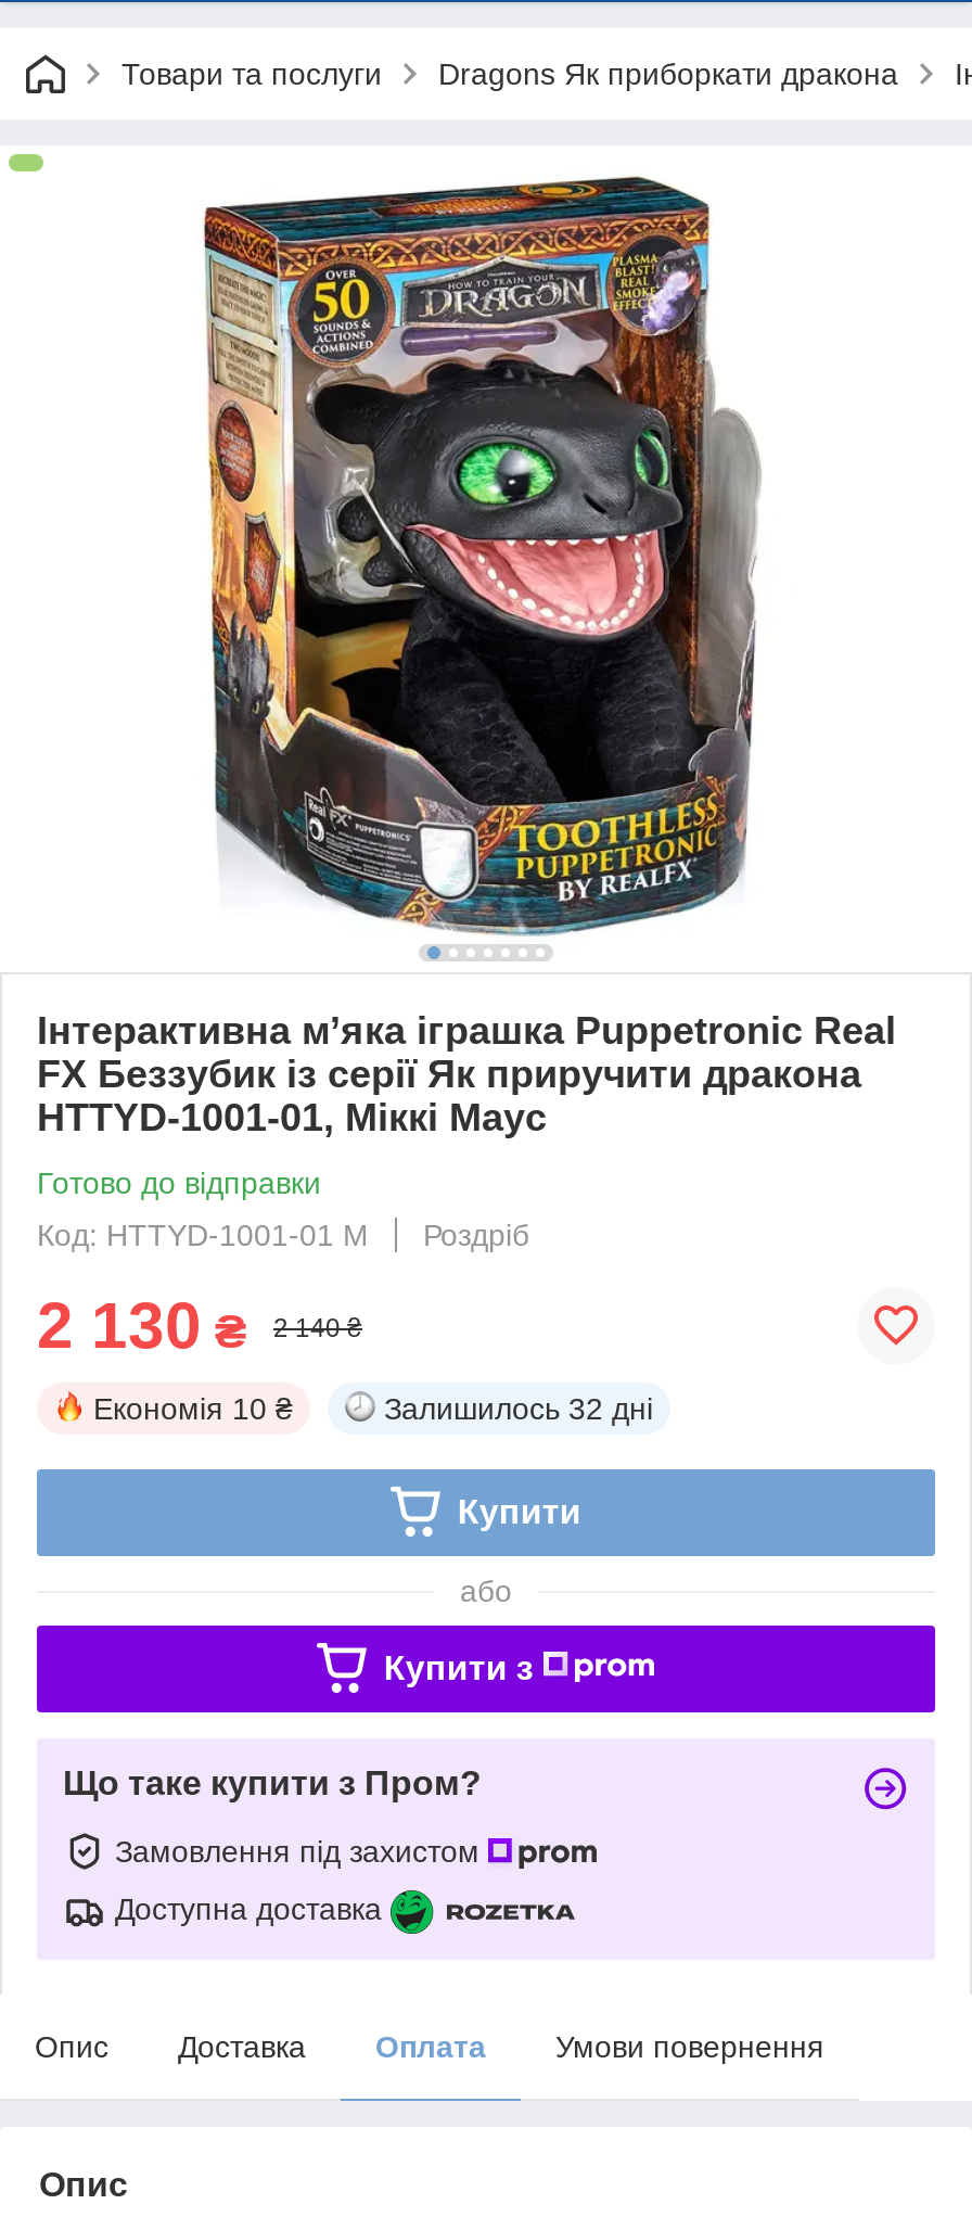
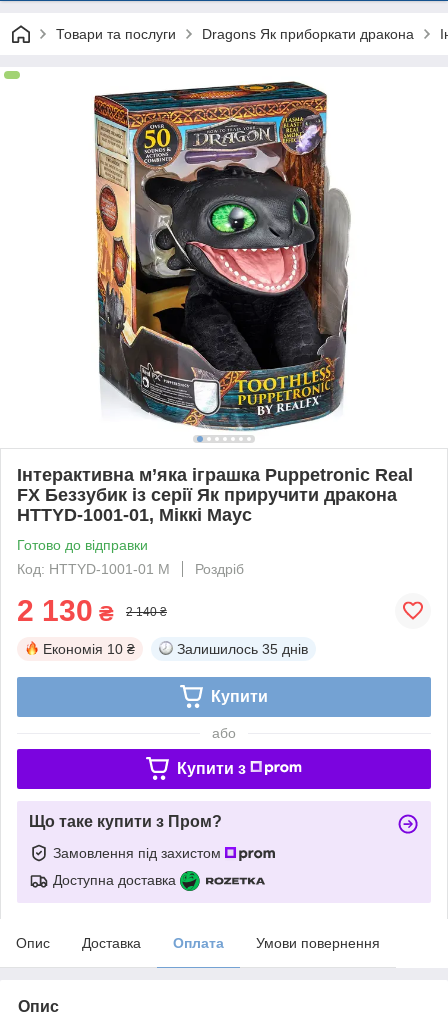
[384,1391,653,1425] Залишилось 32 дні -> [177,641,308,657] Залишилось 35 днів

